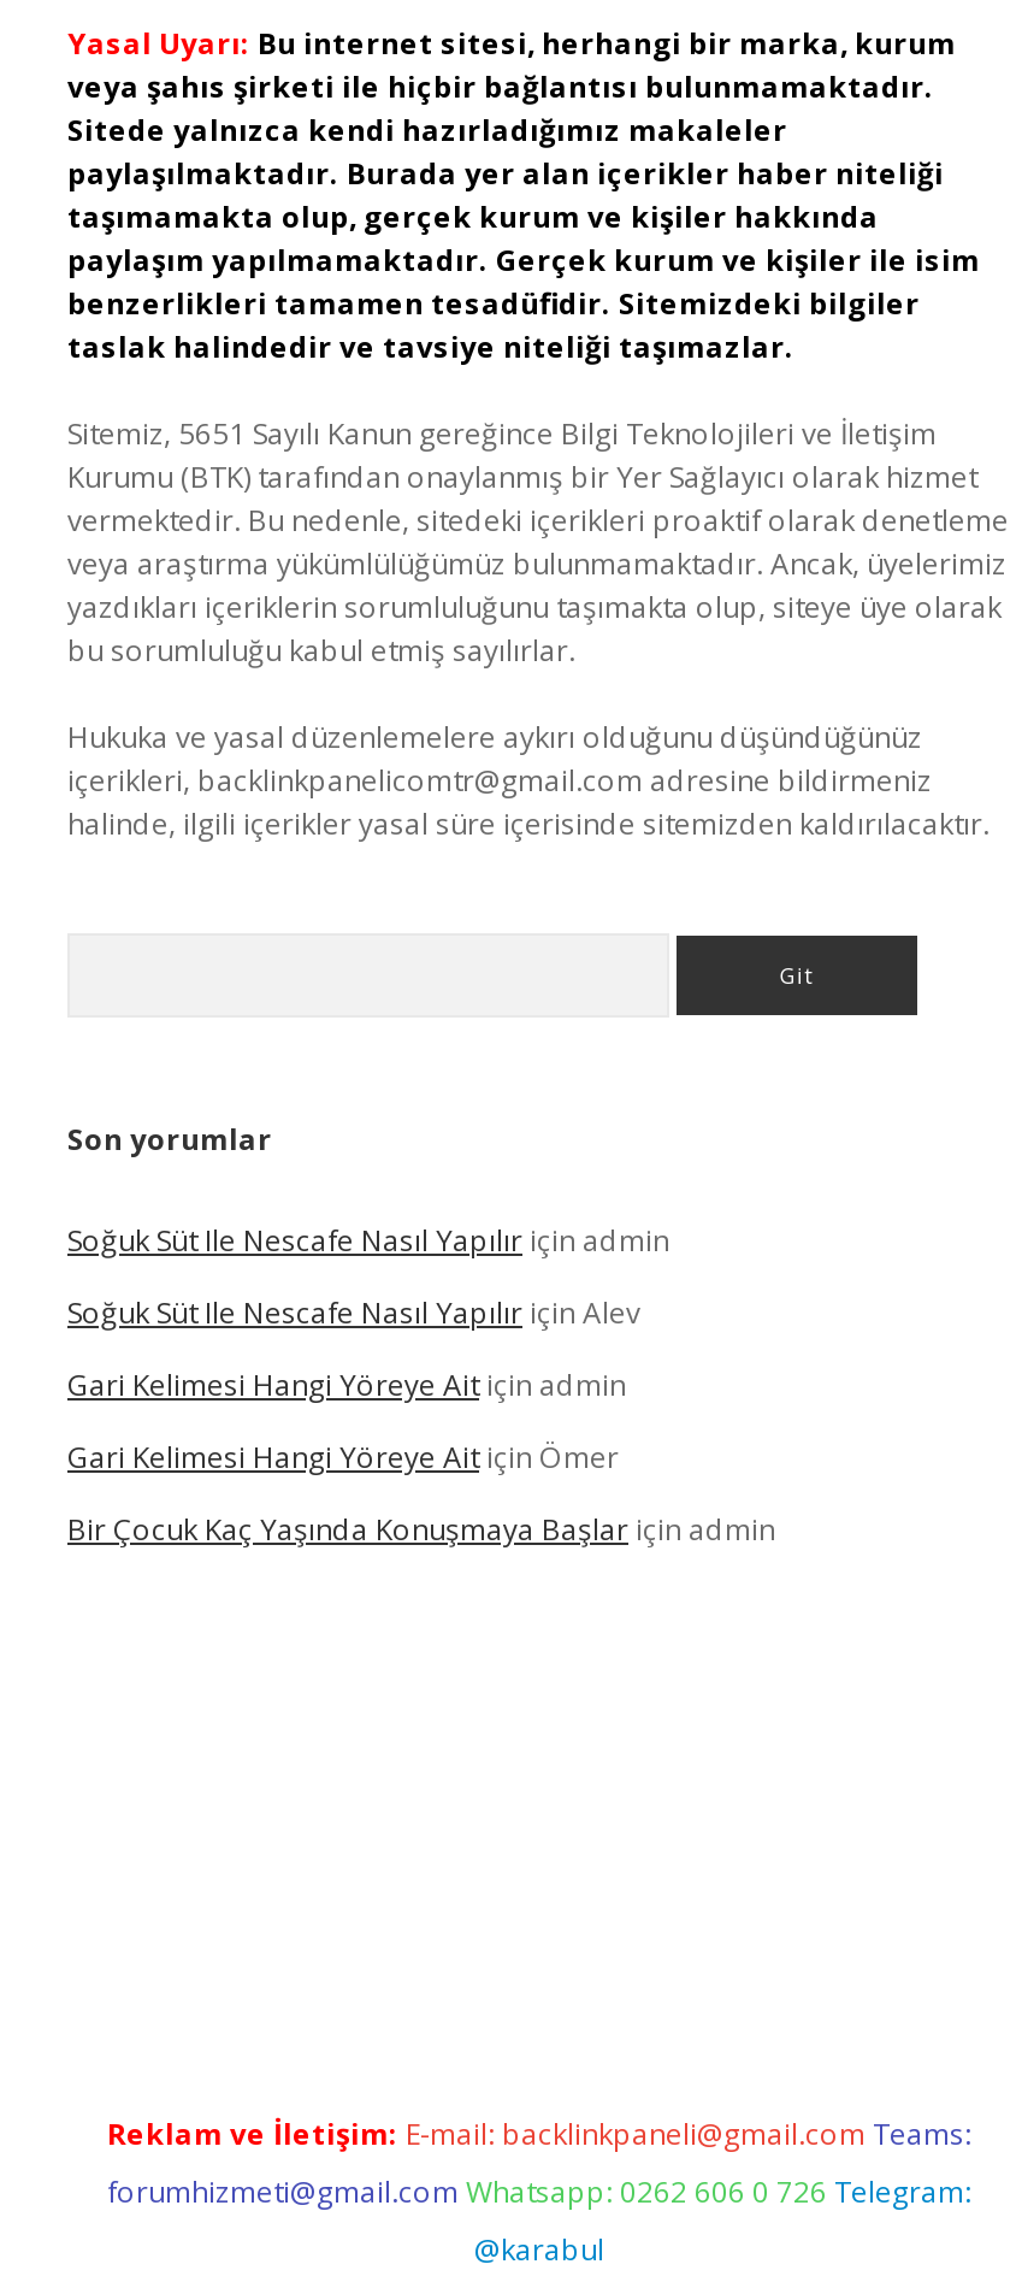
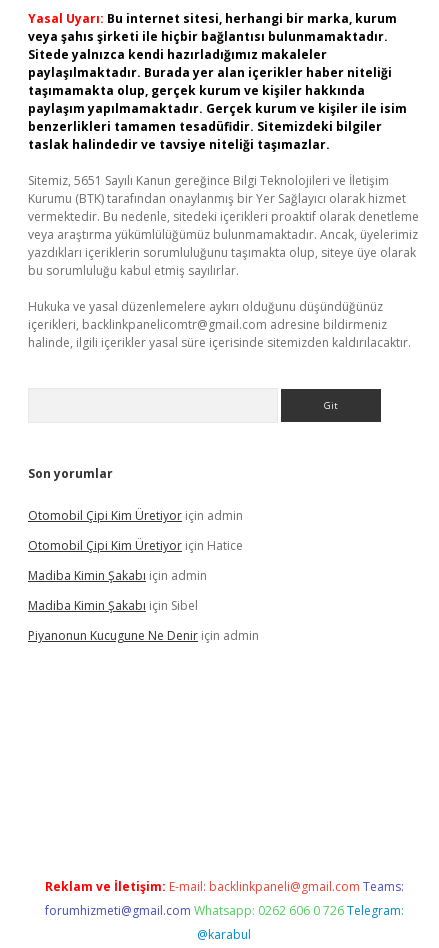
[67,1220,669,1261] Soğuk Süt Ile Nescafe Nasıl Yapılır için admin -> [28,507,243,524] Otomobil Çipi Kim Üretiyor için admin
[67,1292,640,1333] Soğuk Süt Ile Nescafe Nasıl Yapılır için Alev -> [28,537,243,554] Otomobil Çipi Kim Üretiyor için Hatice
[67,1364,626,1405] Gari Kelimesi Hangi Yöreye Ait için admin -> [28,567,207,584] Madiba Kimin Şakabı için admin
[67,1437,619,1478] Gari Kelimesi Hangi Yöreye Ait için Ömer -> [28,597,198,614] Madiba Kimin Şakabı için Sibel
[67,1509,775,1550] Bir Çocuk Kaç Yaşında Konuşmaya Başlar için admin -> [28,627,259,644] Piyanonun Kucugune Ne Denir için admin

